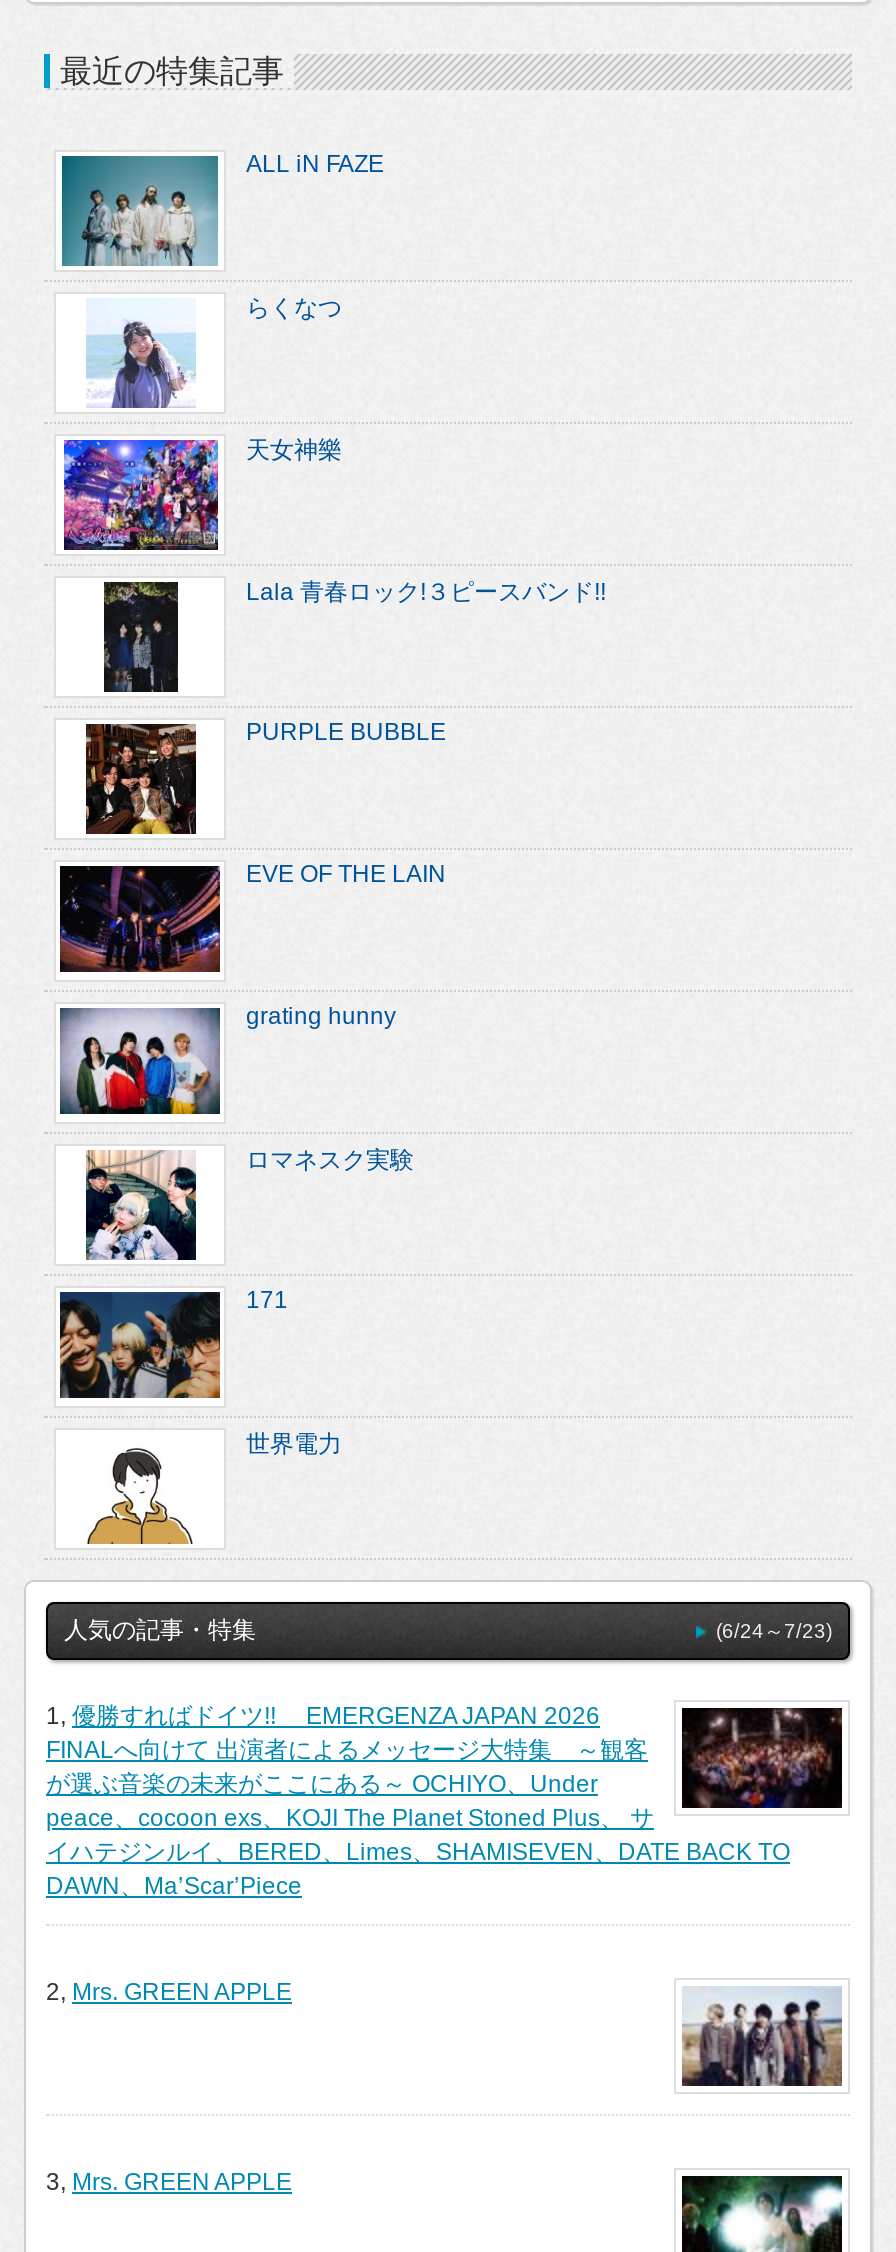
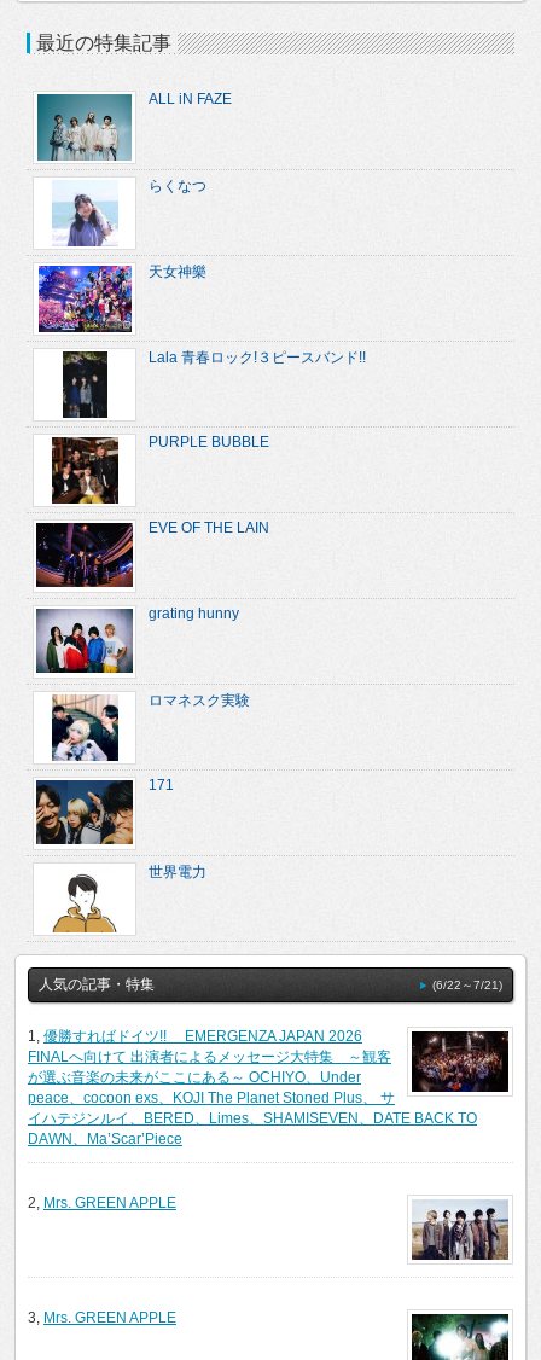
[716,1620,832,1642] (6/24～7/23) -> [432,979,502,992] (6/22～7/21)

